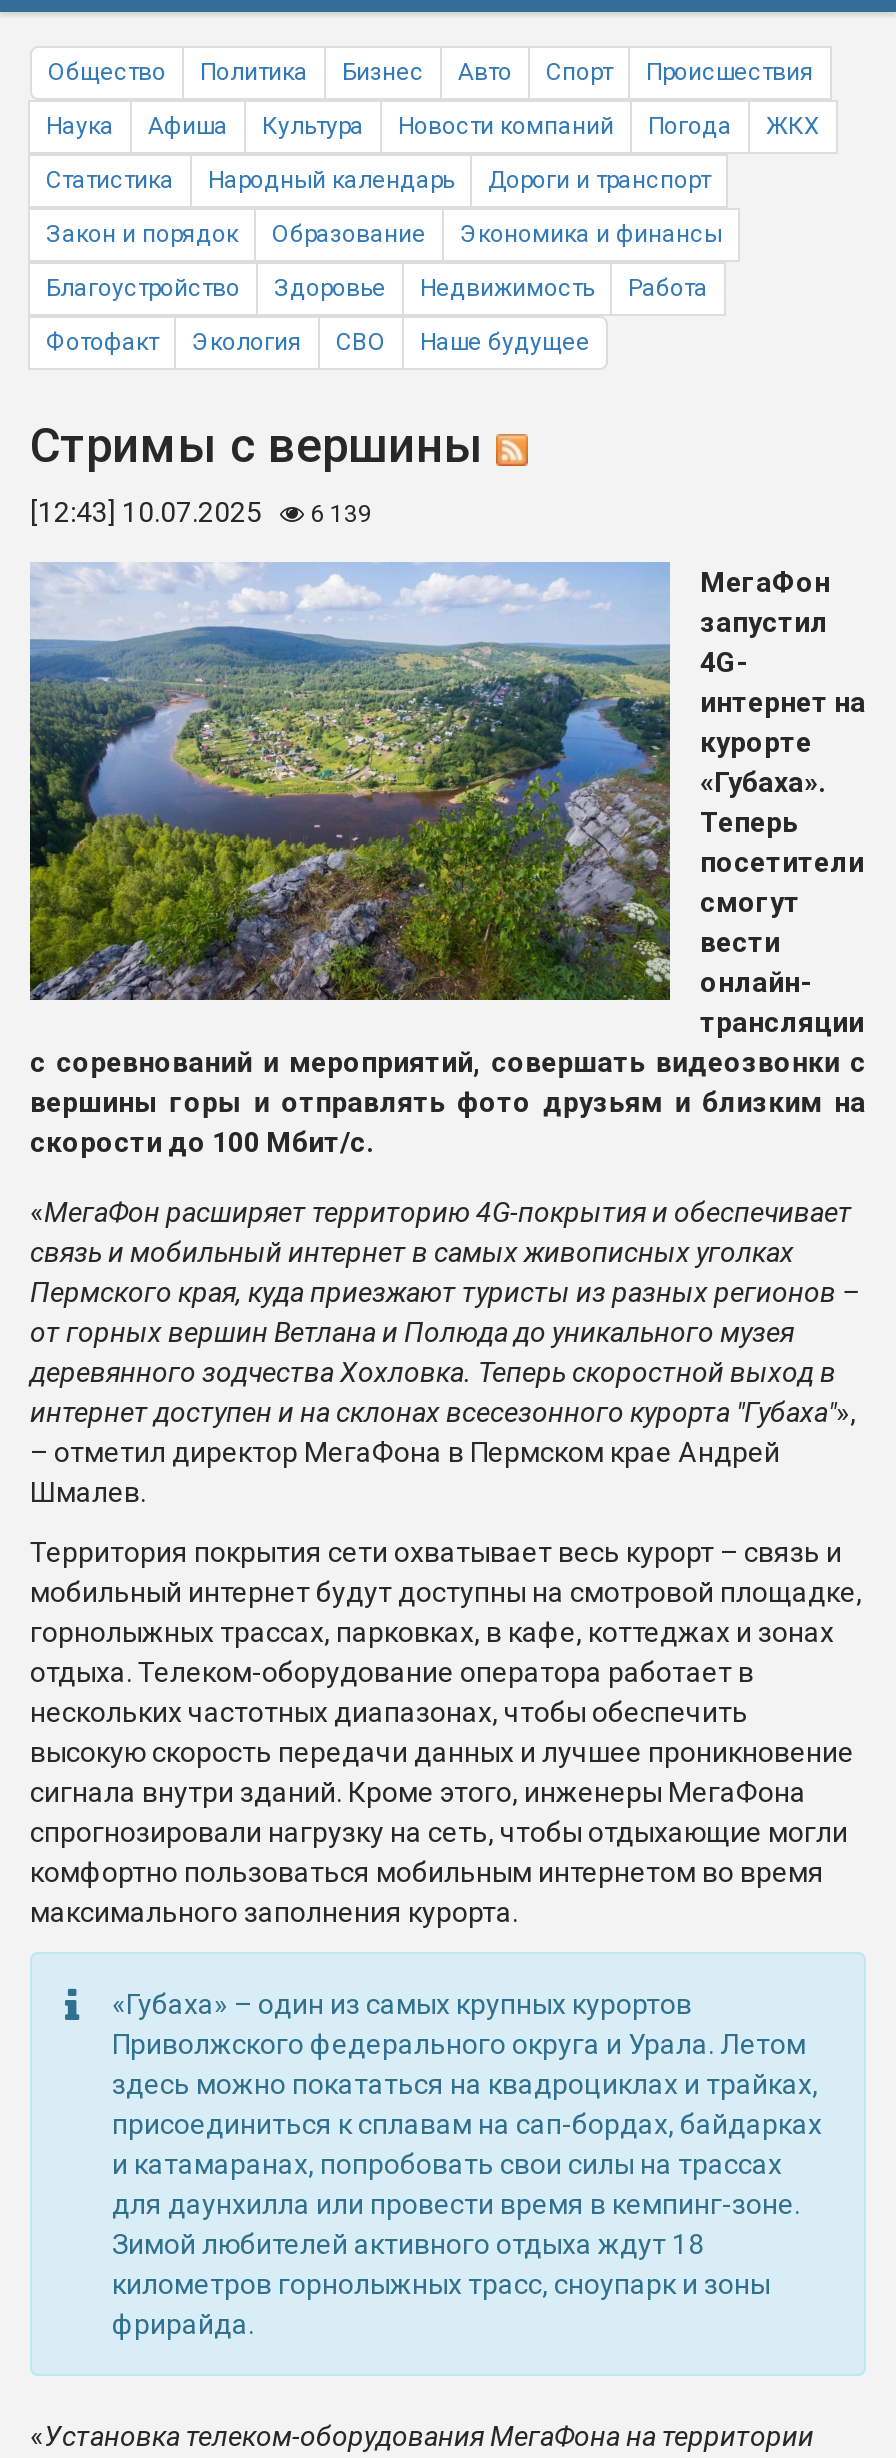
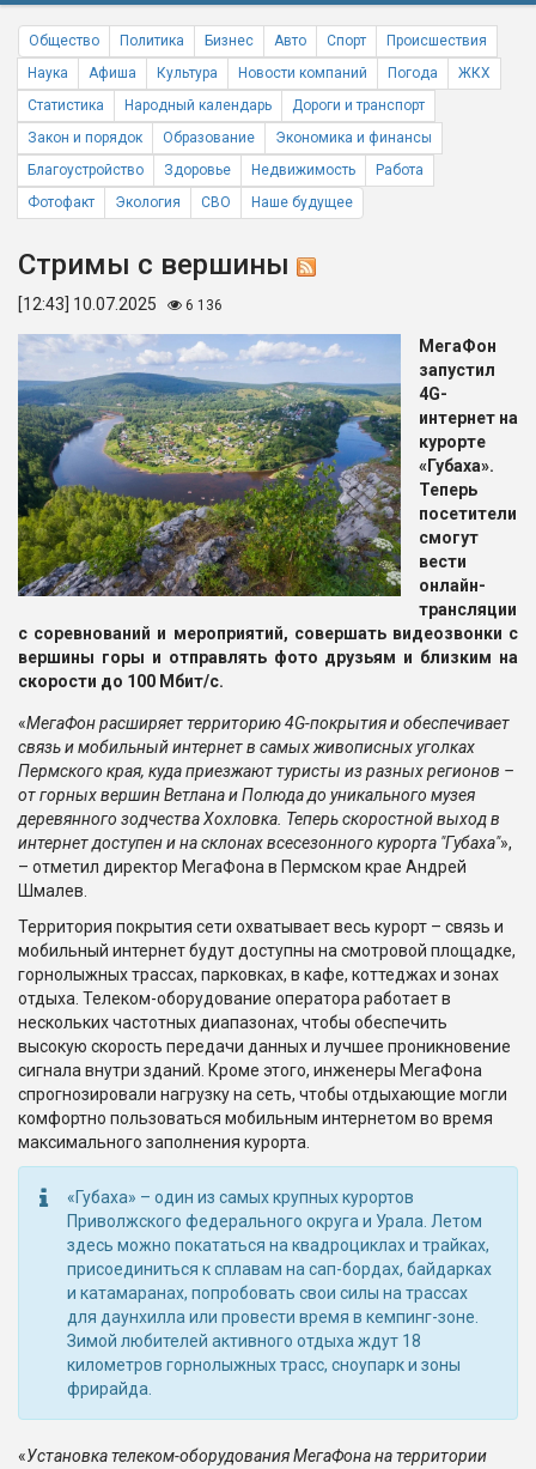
[30,496,372,528] [12:43] 10.07.2025 6 139 -> [18,295,223,314] [12:43] 10.07.2025 6 136

